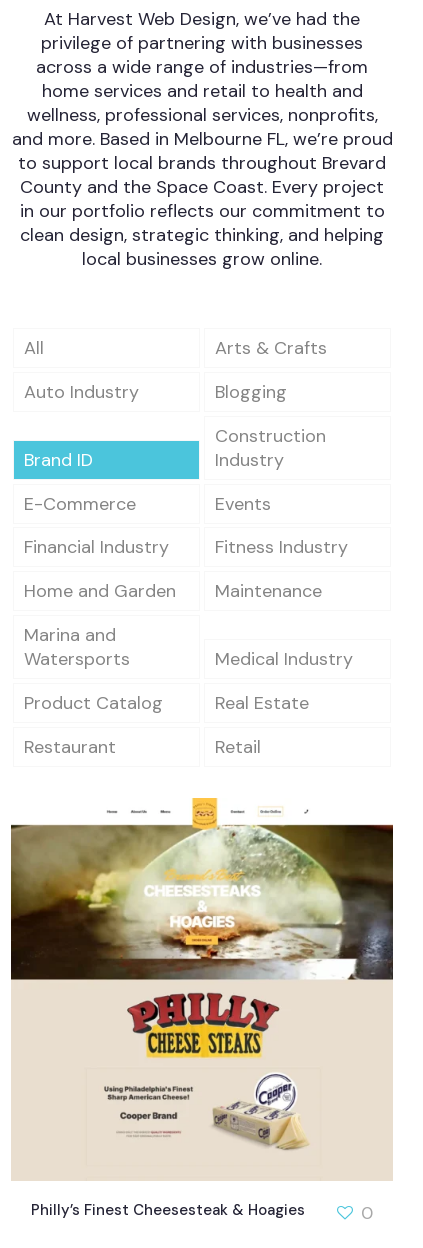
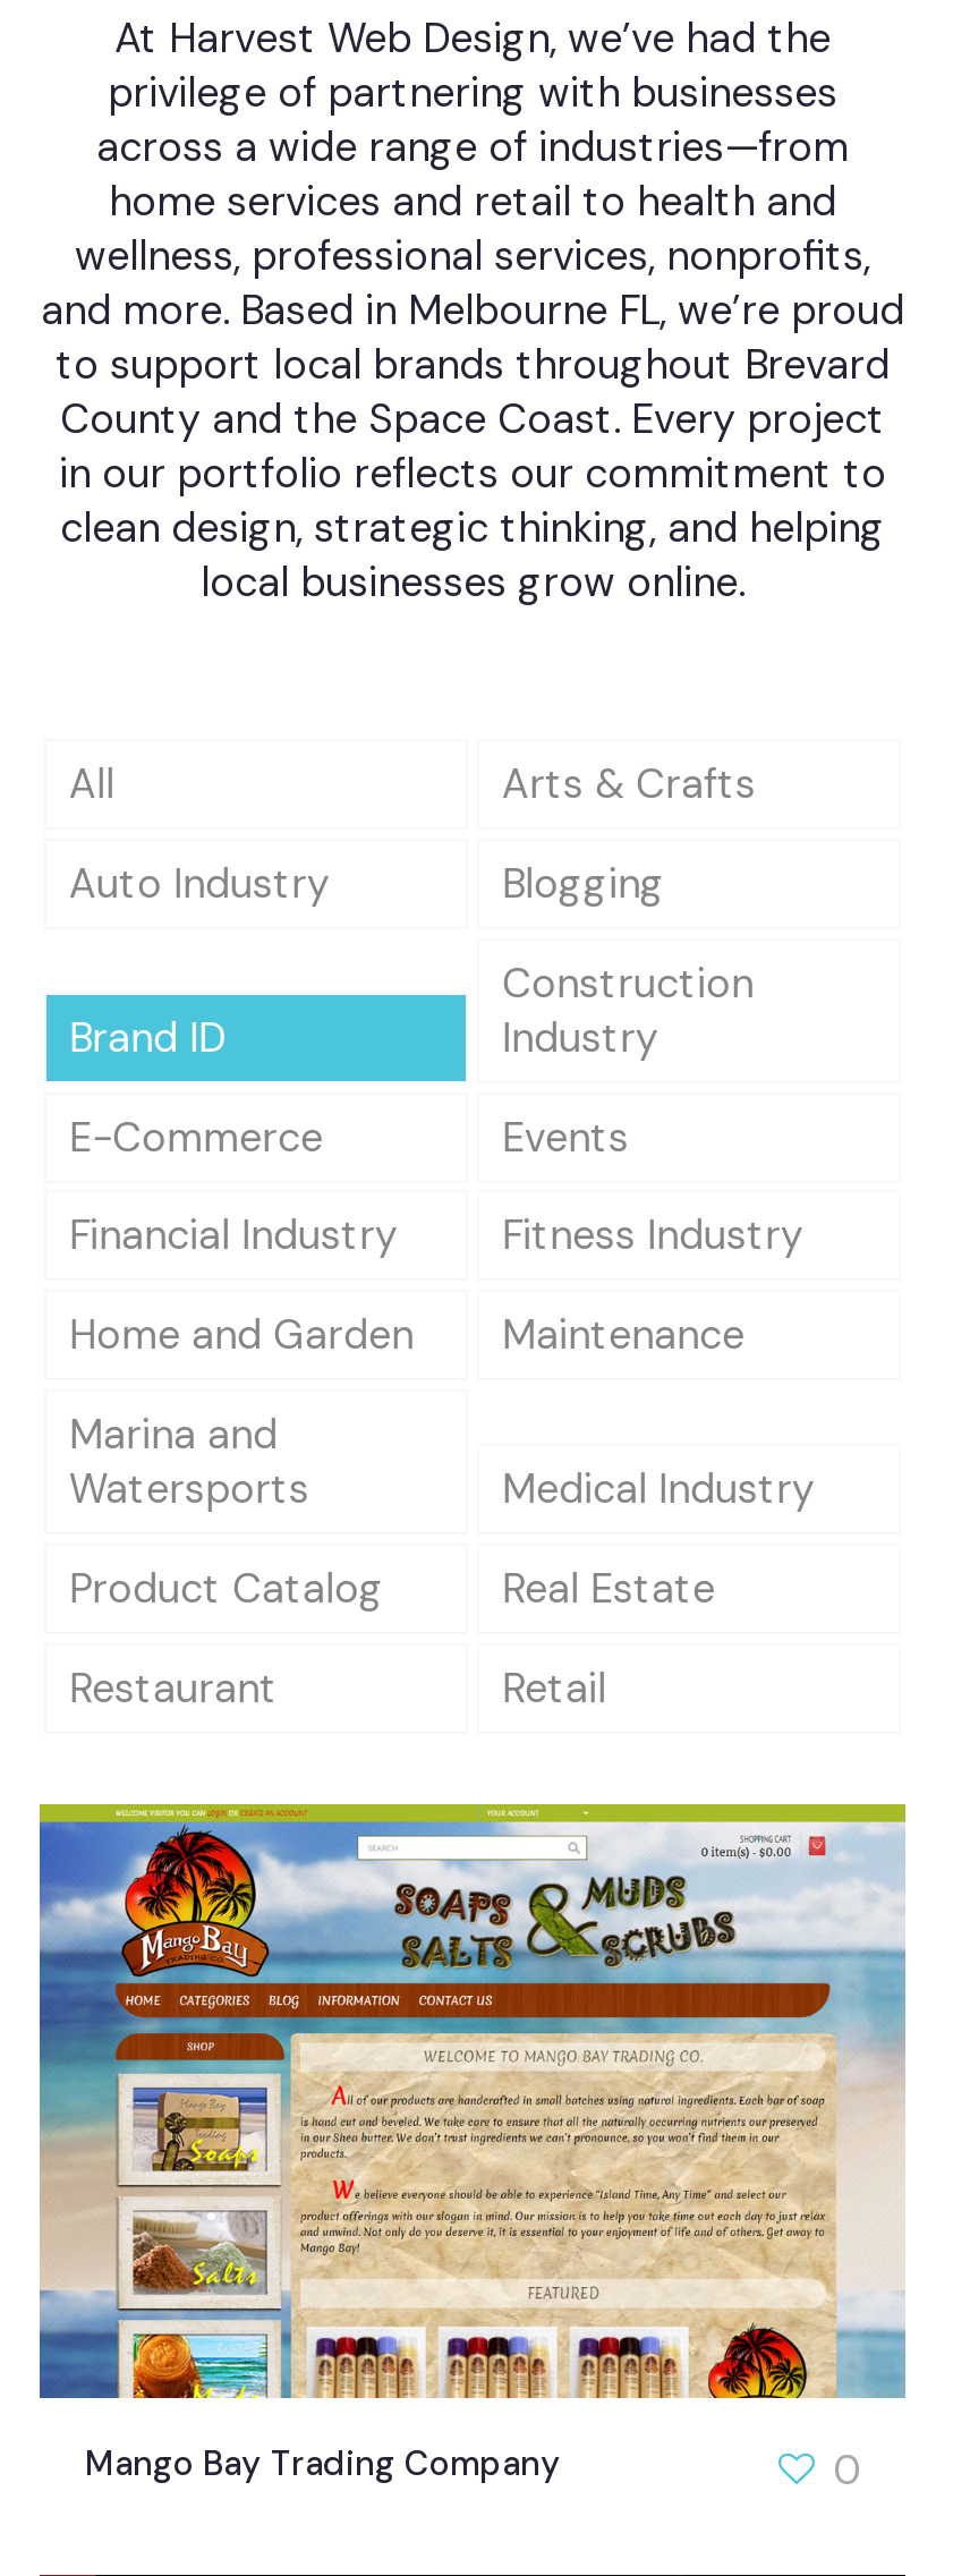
[10,798,394,1151] [image] -> [37,1800,908,2398] [image]
[31,1200,305,1220] Philly’s Finest Cheesesteak & Hoagies -> [85,2442,561,2487] Mango Bay Trading Company

